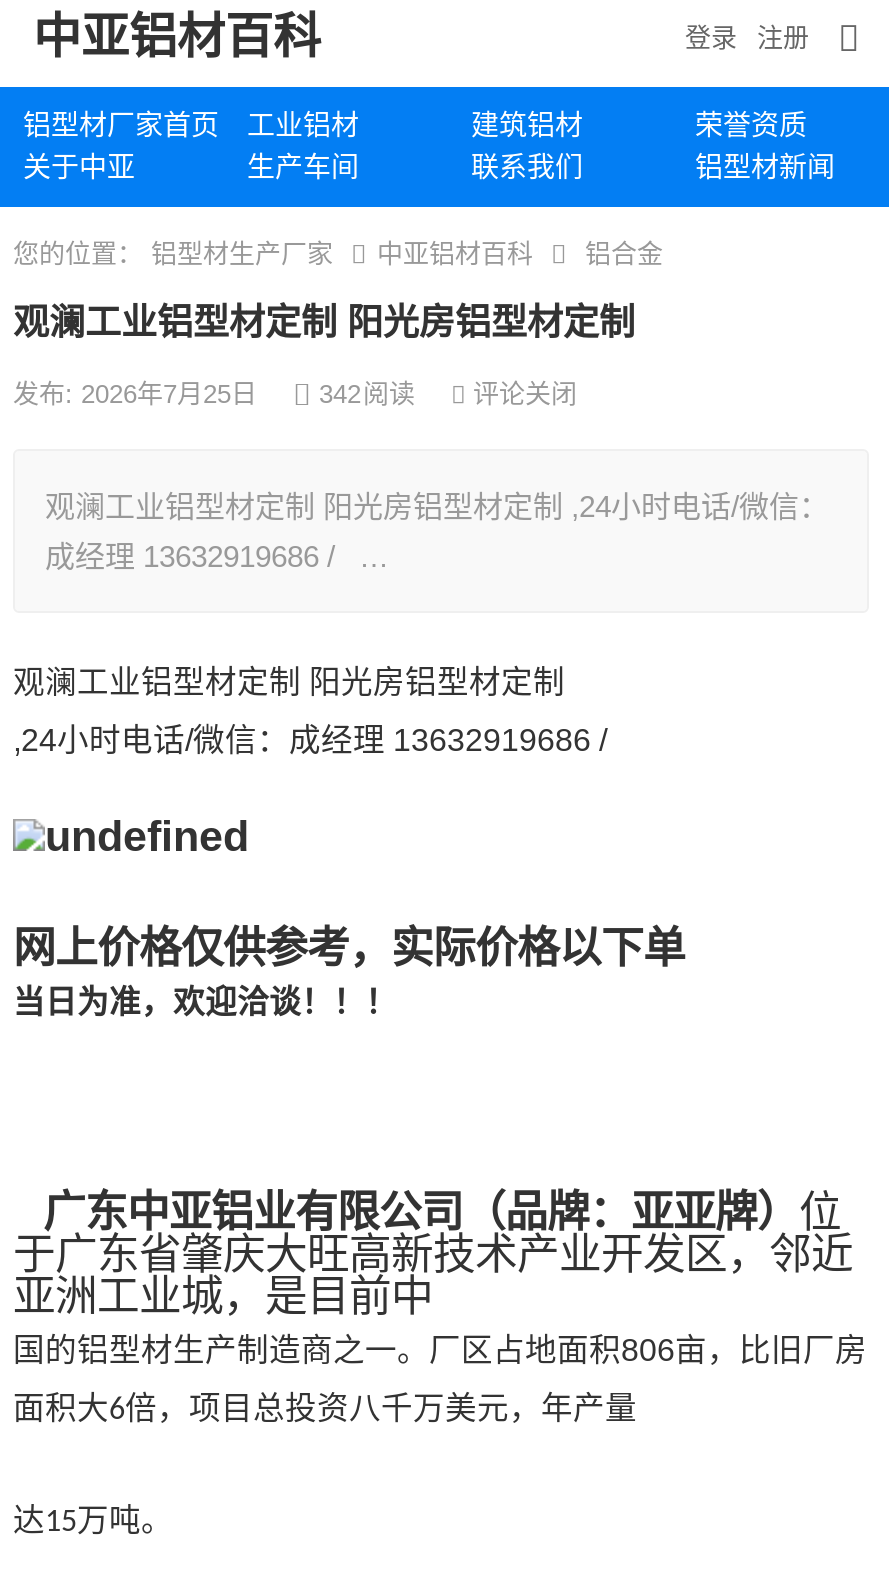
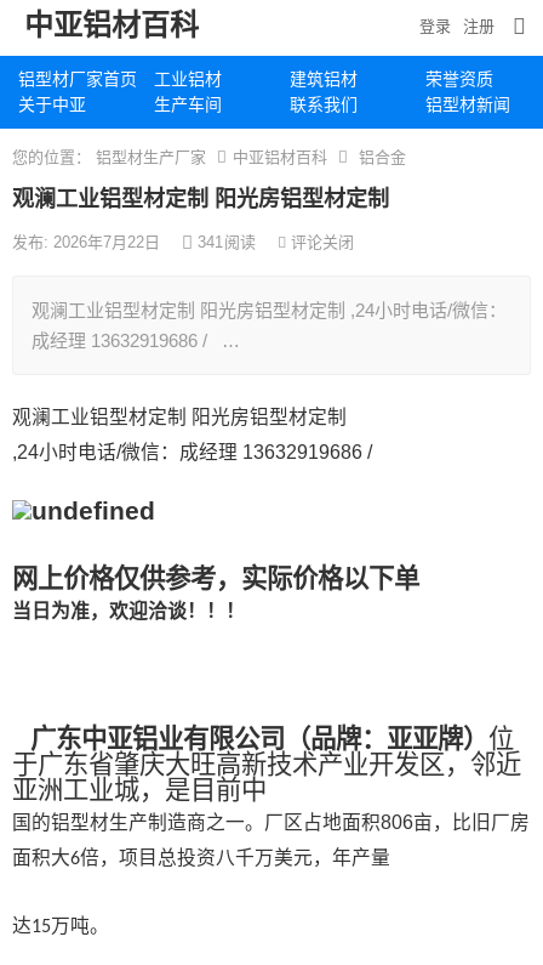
[13,379,265,409] 发布: 2026年7月25日 -> [12,233,165,251] 发布: 2026年7月22日
[311,379,415,409] 342阅读 -> [193,233,256,251] 341阅读

